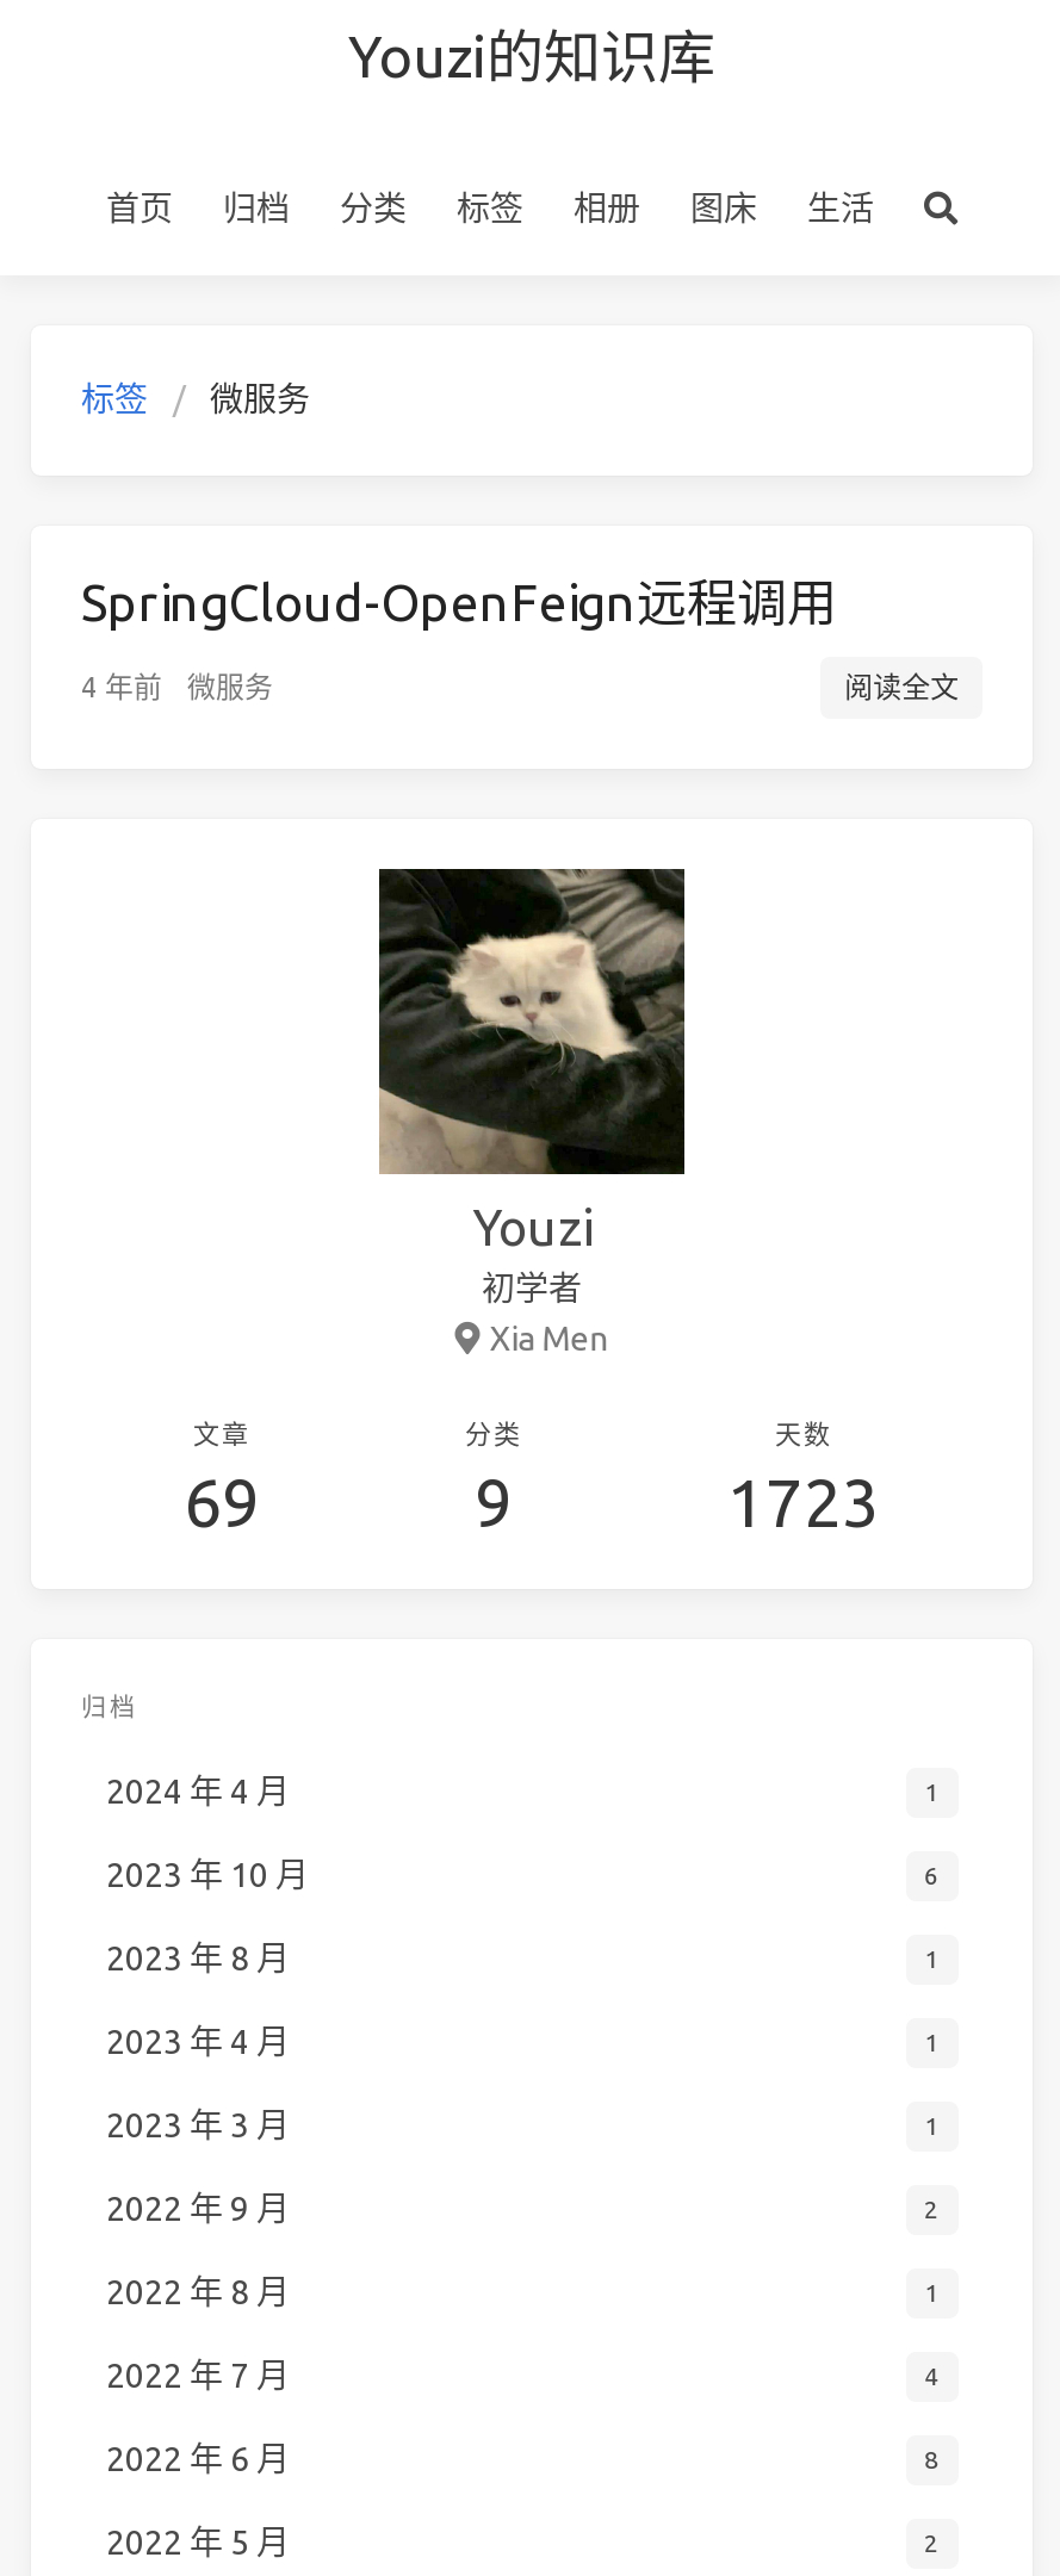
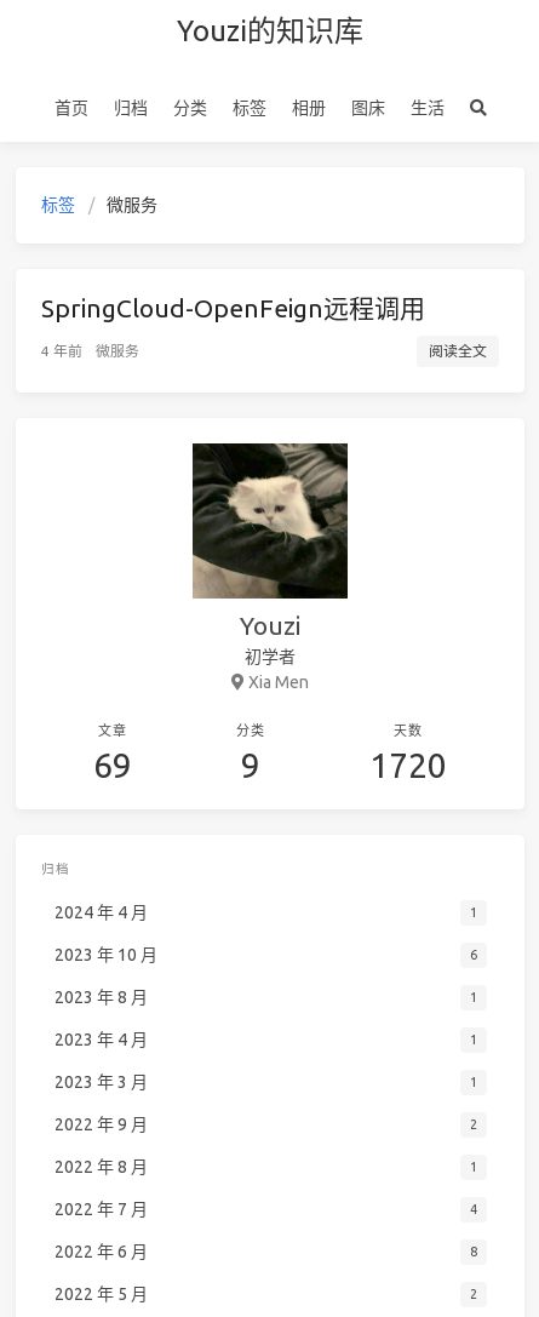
[727,1466,880,1540] 1723 -> [369,747,447,784] 1720

